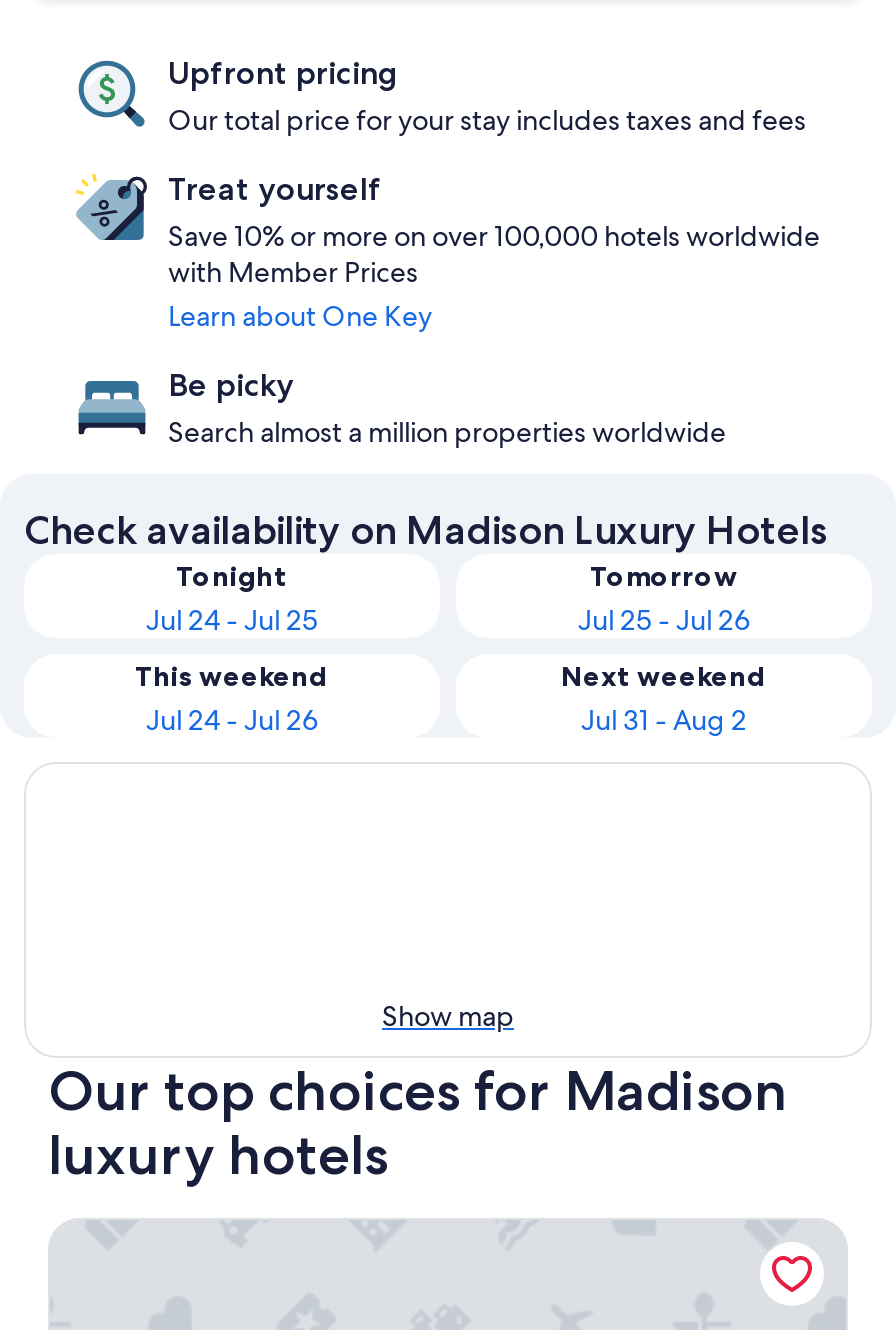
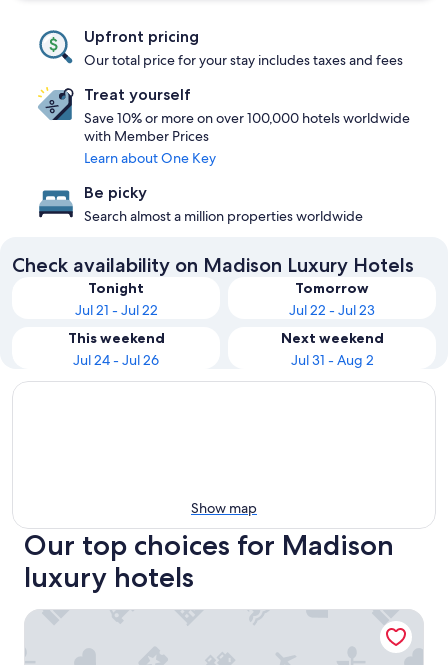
[146,602,318,638] Jul 24 - Jul 25 -> [74,301,157,319] Jul 21 - Jul 22
[578,602,750,638] Jul 25 - Jul 26 -> [289,301,375,319] Jul 22 - Jul 23

